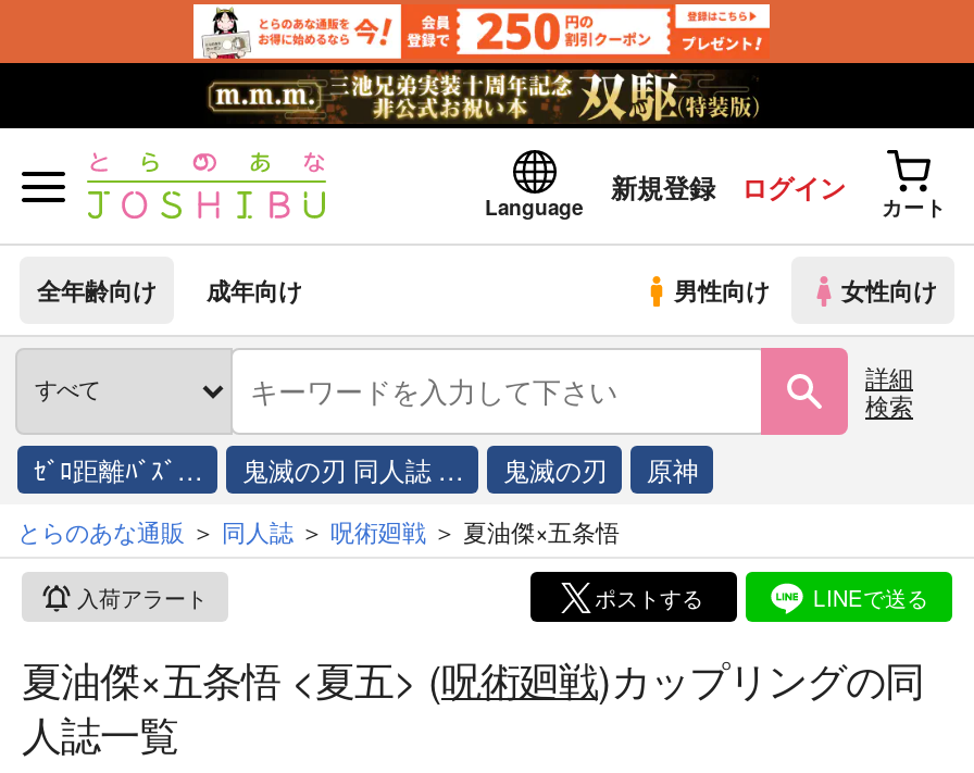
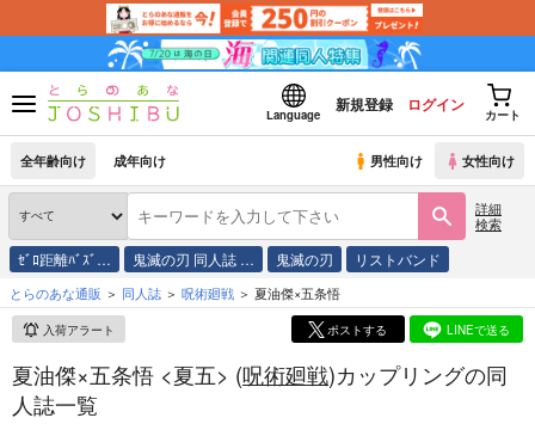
[7,61,967,130] [image] -> [4,35,531,73] [image]
[647,450,699,487] 原神 -> [355,248,441,269] リストバンド

